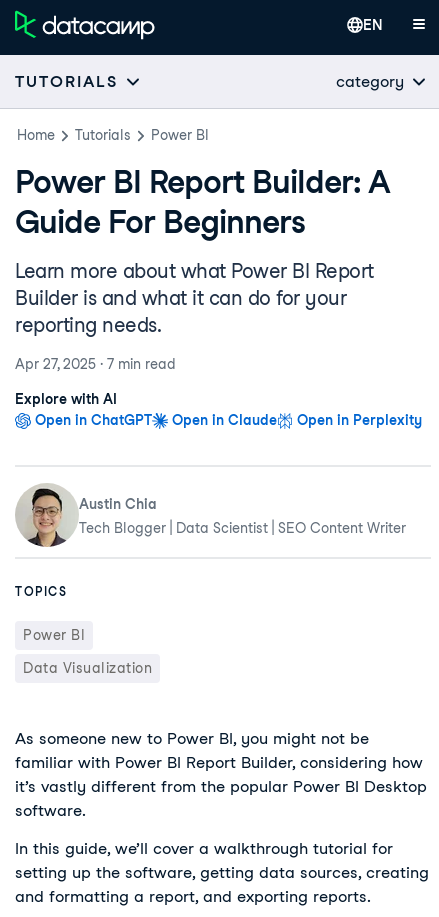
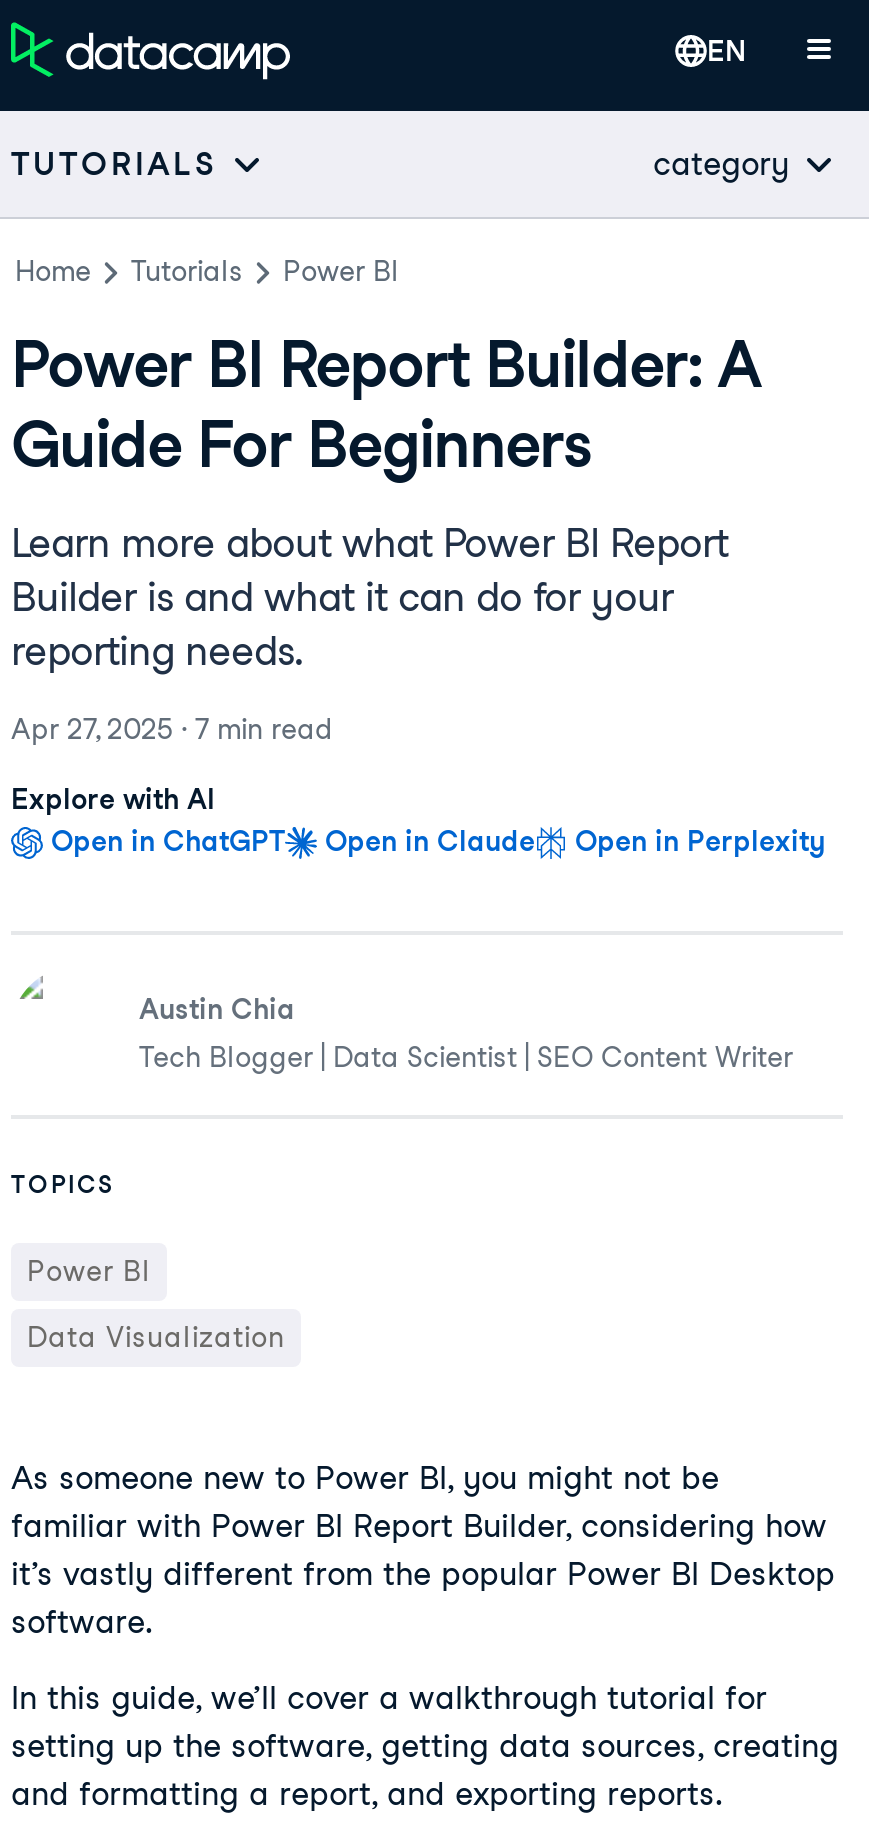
[15,483,79,548] [image] -> none

